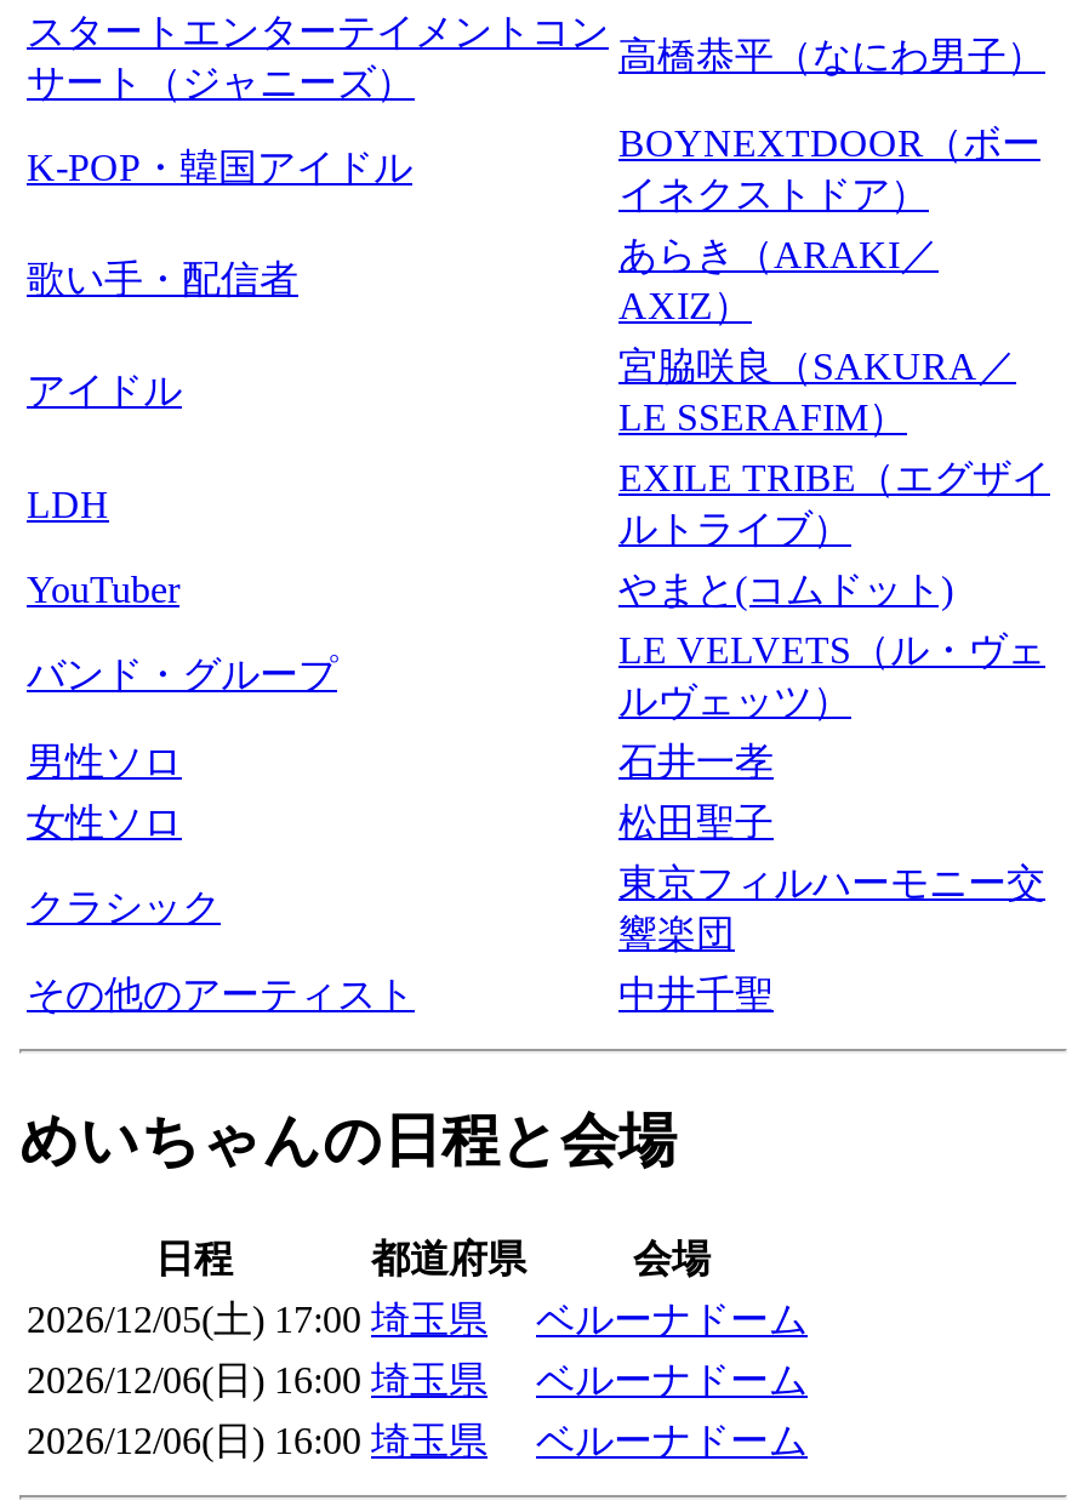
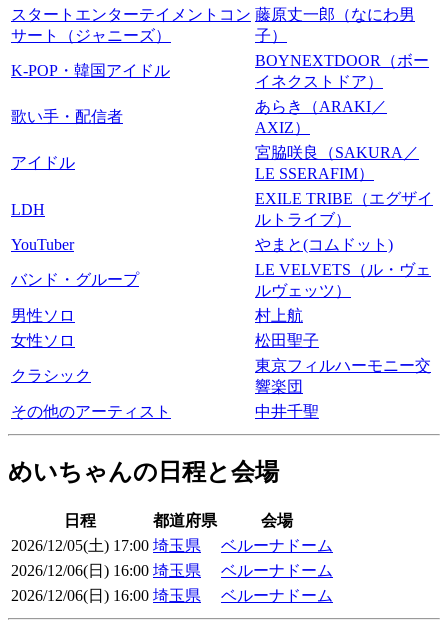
[618,35,1045,76] 高橋恭平（なにわ男子） -> [255,6,415,44] 藤原丈一郎（なにわ男 | 子）
[618,741,774,782] 石井一孝 -> [255,307,303,324] 村上航

